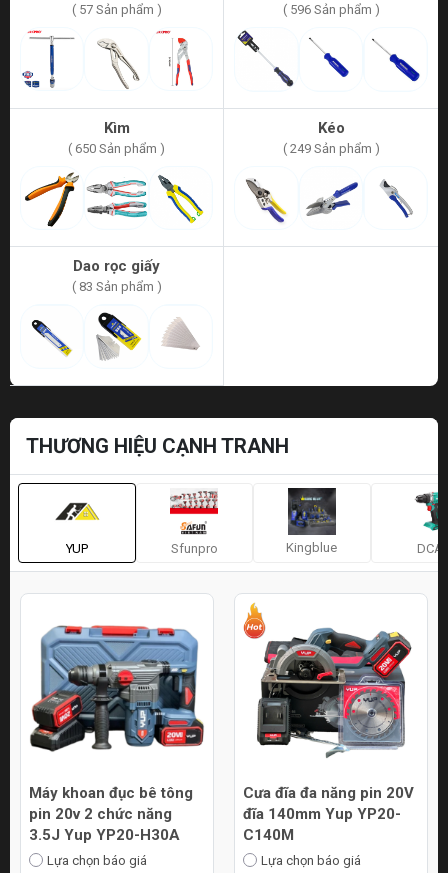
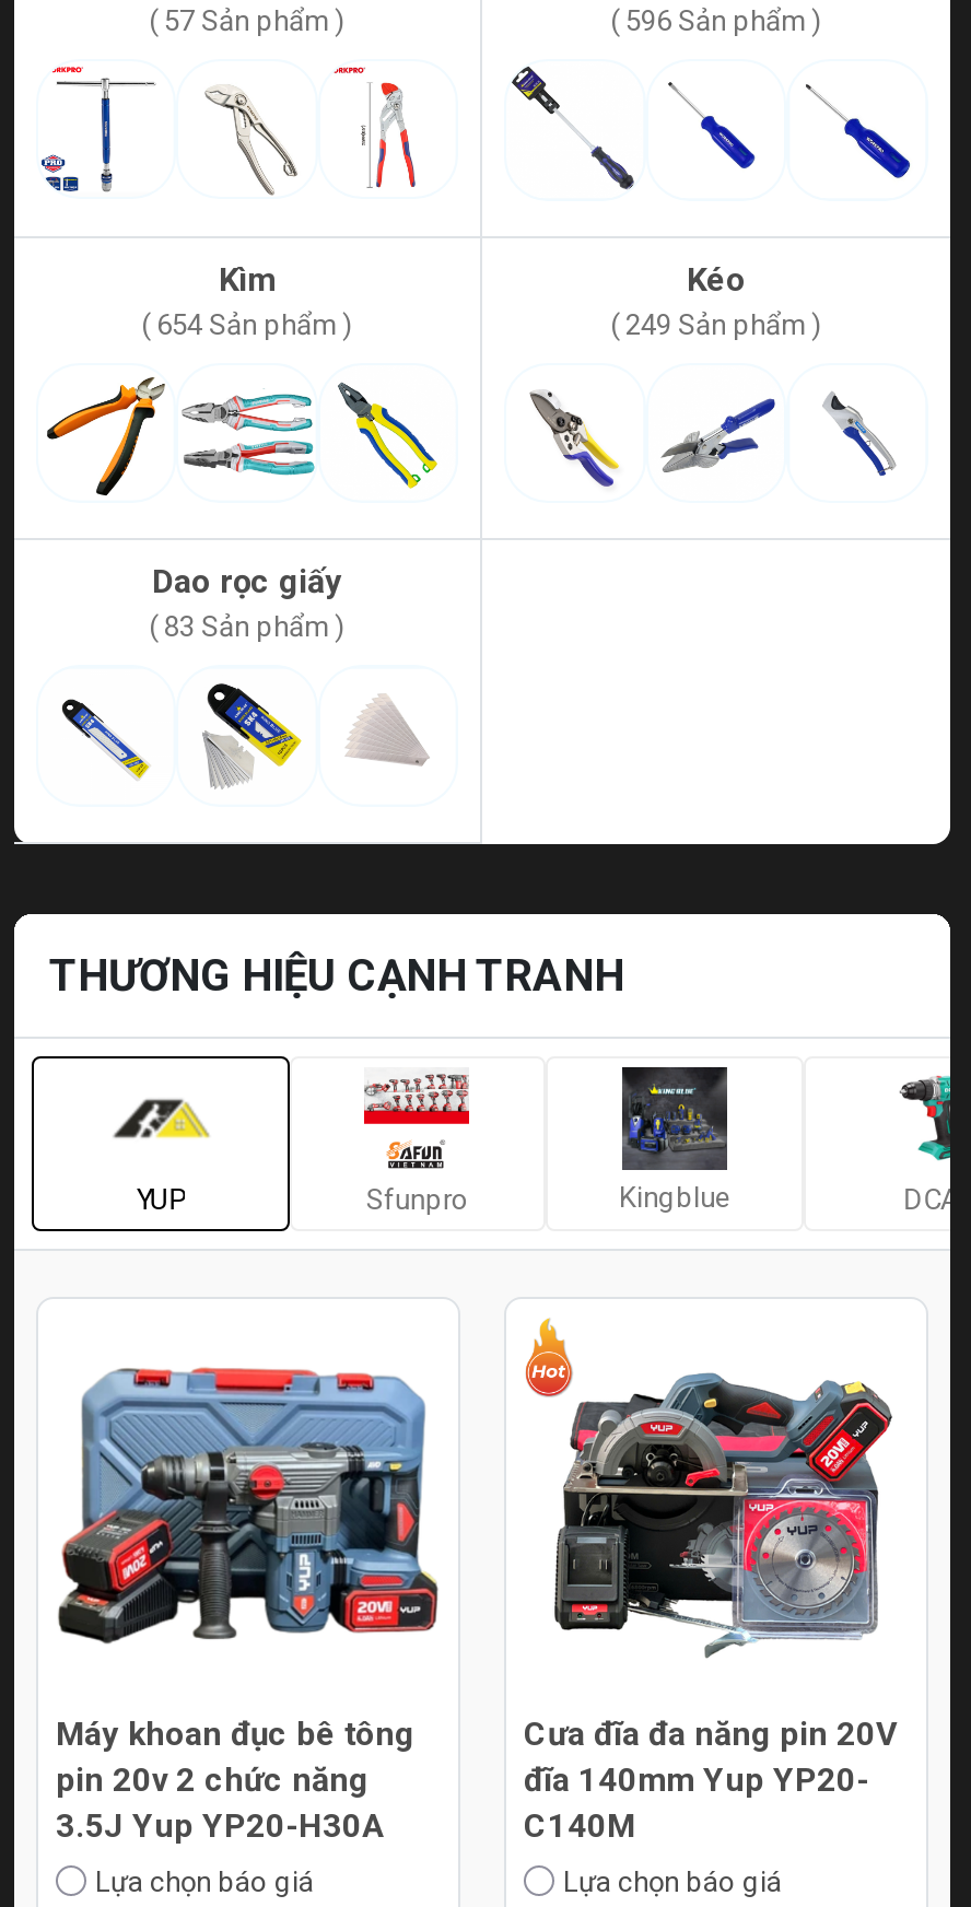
[68,141,165,156] ( 650 Sản phẩm ) -> [141,308,353,341] ( 654 Sản phẩm )

